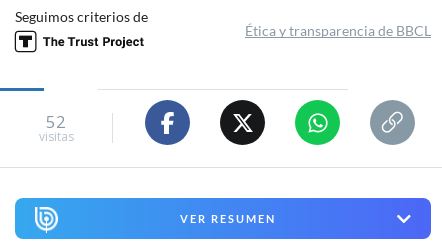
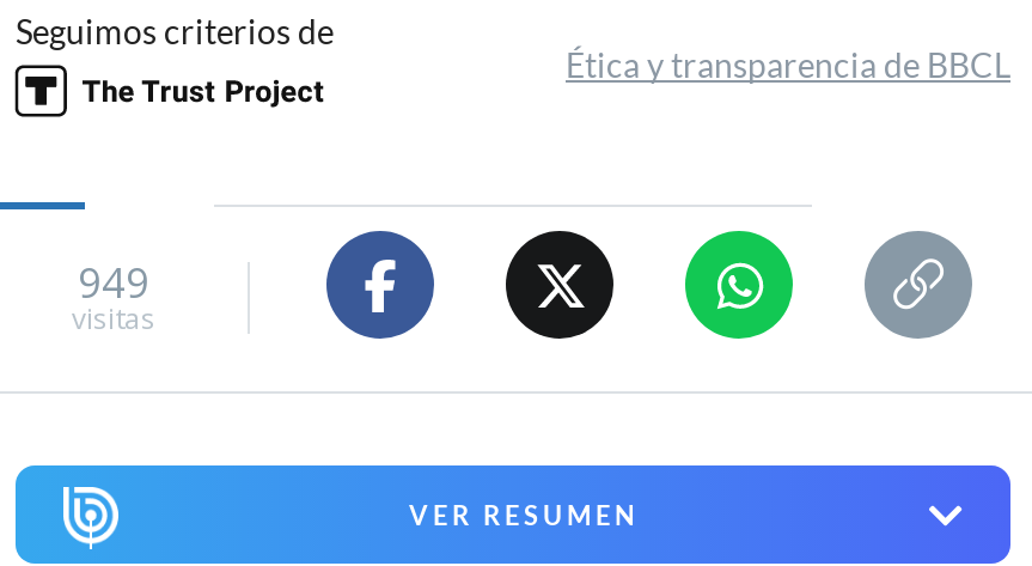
[46,110,66,133] 52 -> [78,255,149,310] 949

